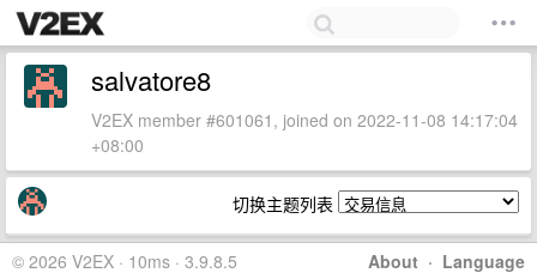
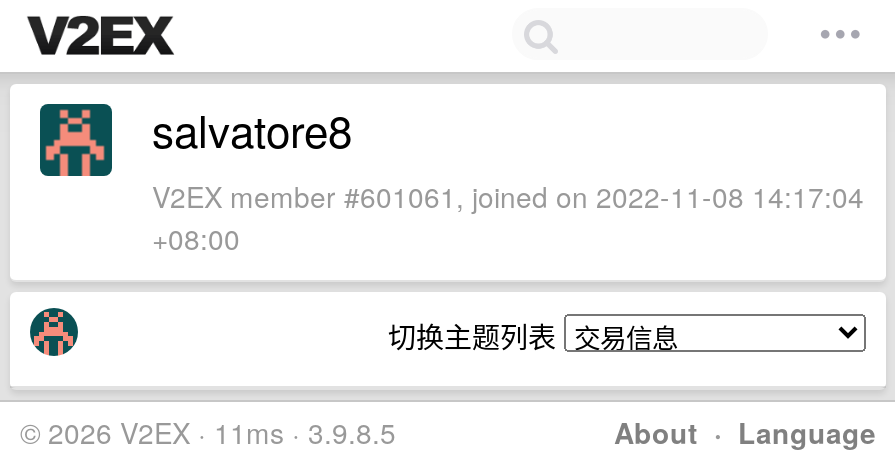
[12,249,237,273] © 2026 V2EX · 10ms · 3.9.8.5 -> [20,412,396,452] © 2026 V2EX · 11ms · 3.9.8.5

